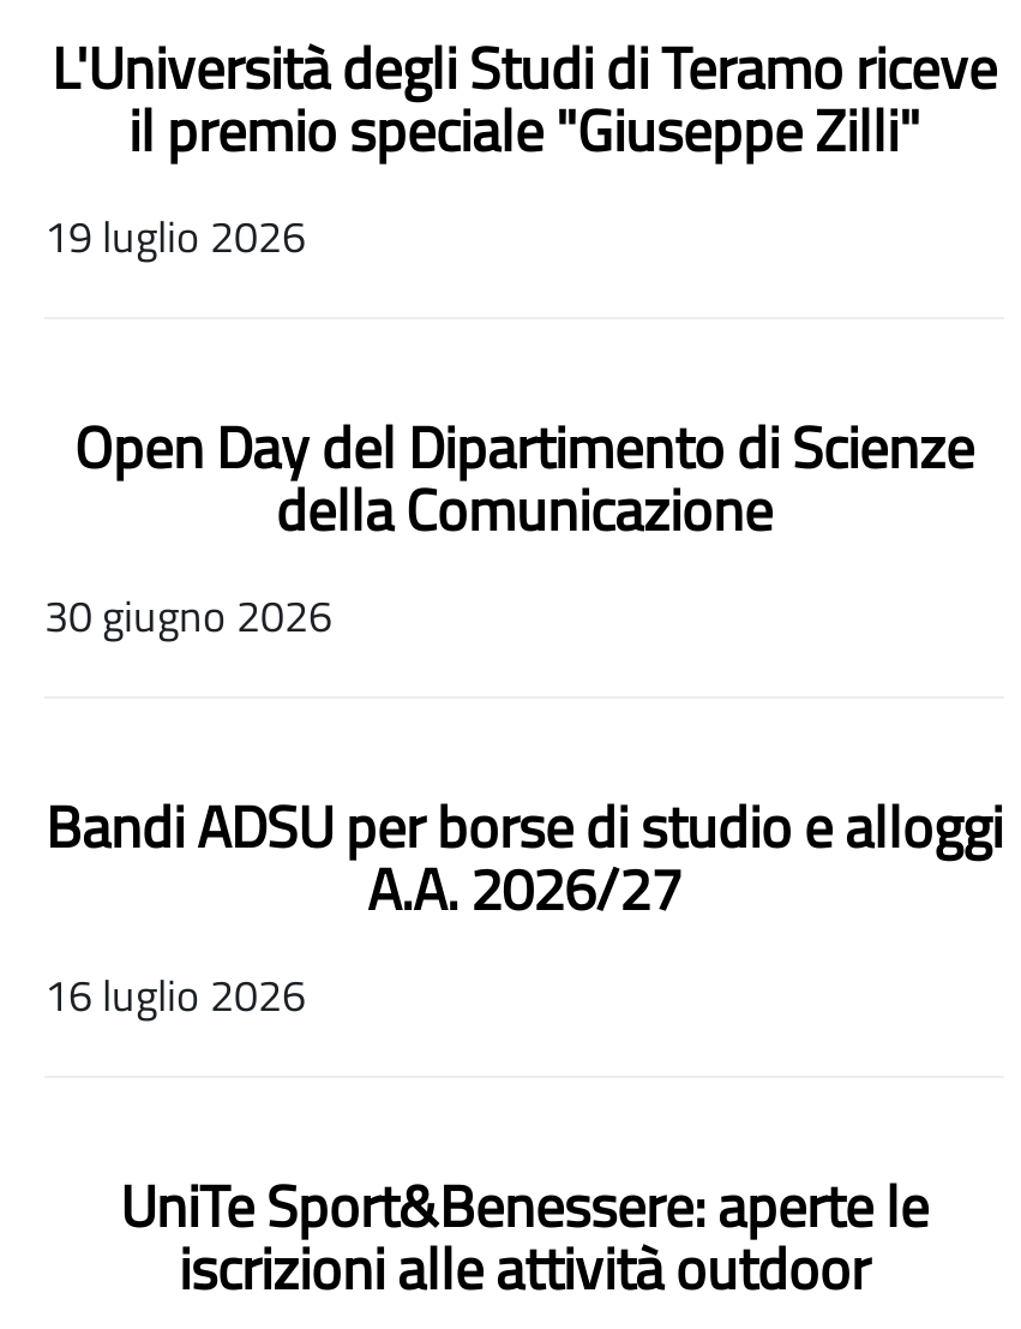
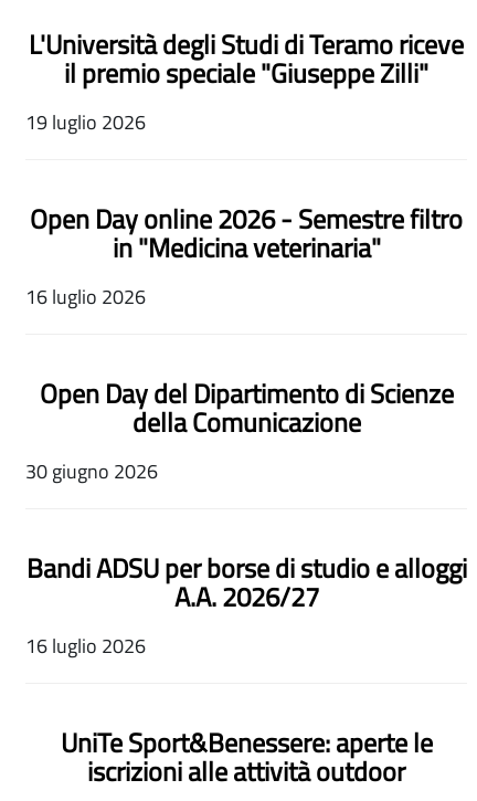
none -> [25,199,463,312] Open Day online 2026 - Semestre filtro | in "Medicina veterinaria" | 16 luglio 2026

